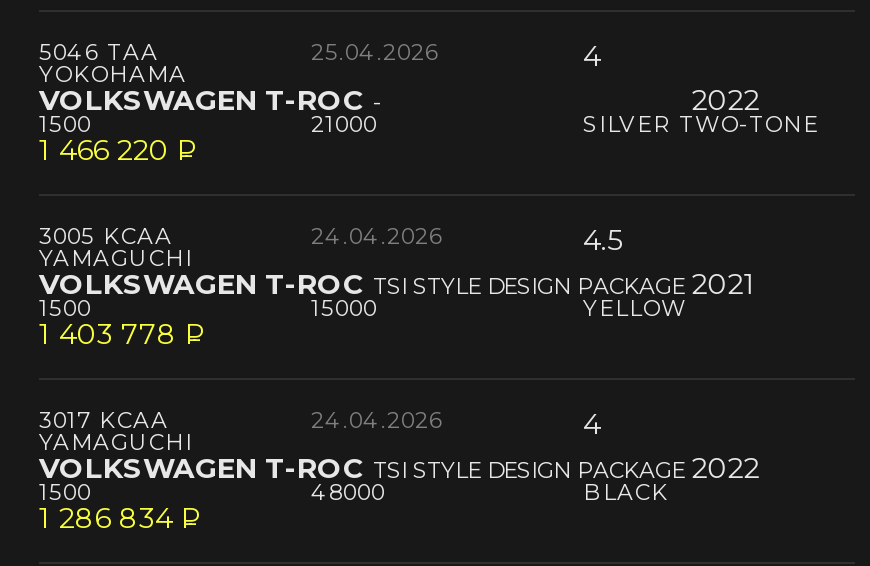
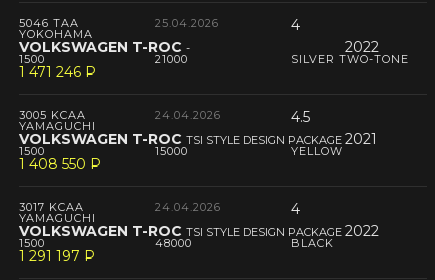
[39,132,199,168] 1 466 220 P -> [19,63,96,81] 1 471 246 P
[39,316,207,352] 1 403 778 P -> [19,155,101,173] 1 408 550 P
[39,500,203,536] 1 286 834 P -> [19,247,95,265] 1 291 197 P

